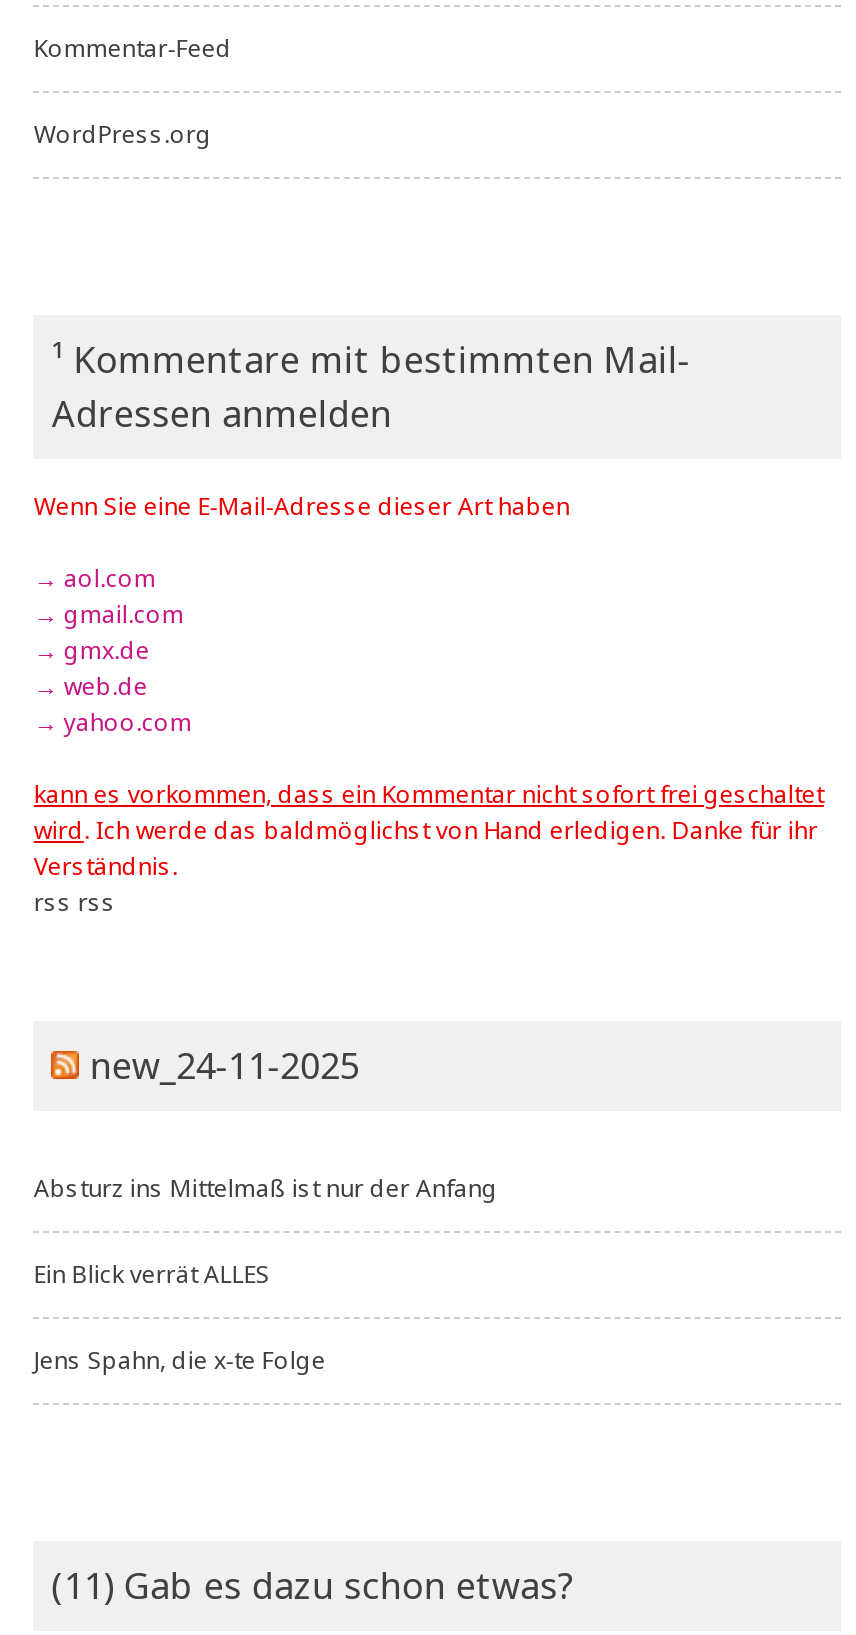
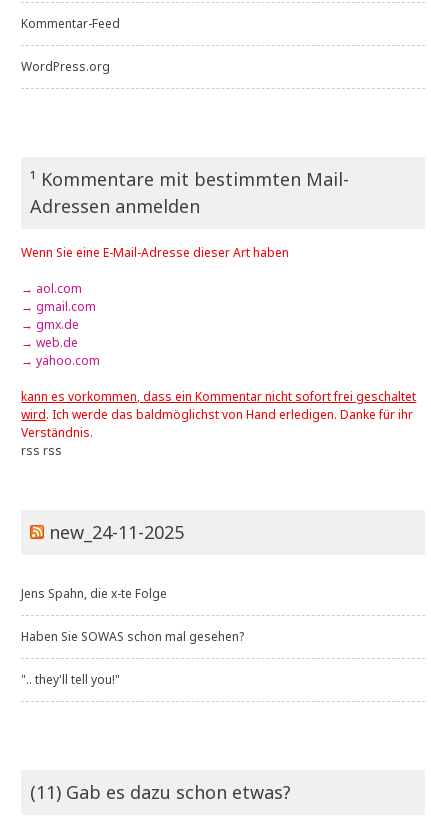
[34,1170,498,1290] Absturz ins Mittelmaß ist nur der Anfang | Ein Blick verrät ALLES -> none
moved [34,1342,326,1376] -> [21,585,167,602]: Jens Spahn, die x-te Folge
none -> [21,628,244,688] Haben Sie SOWAS schon mal gesehen? | ".. they'll tell you!"

